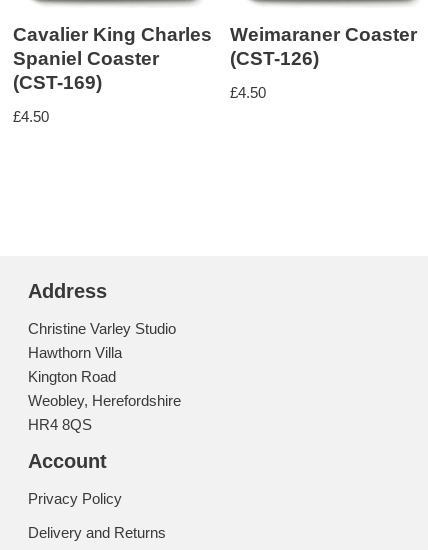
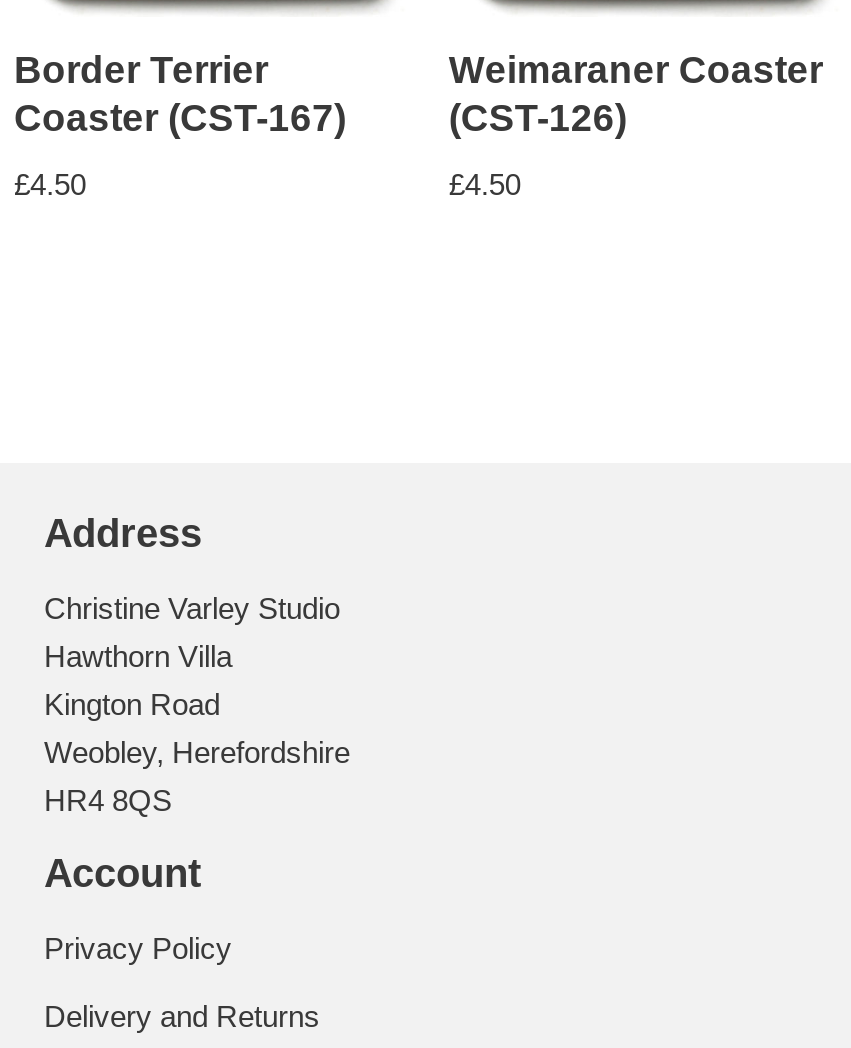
[13,24,212,93] Cavalier King Charles | Spaniel Coaster | (CST-169) -> [14,49,346,139] Border Terrier | Coaster (CST-167)

